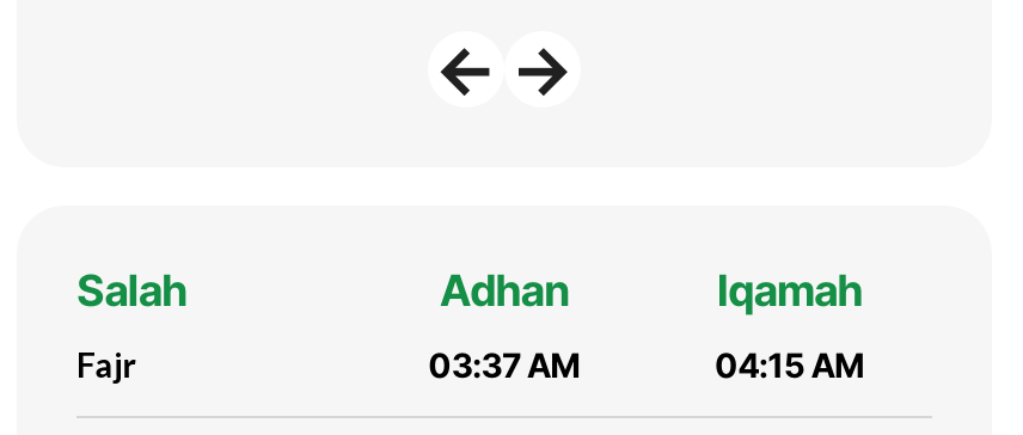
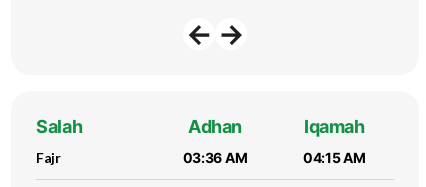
[428,344,581,385] 03:37 AM -> [183,149,247,166] 03:36 AM

